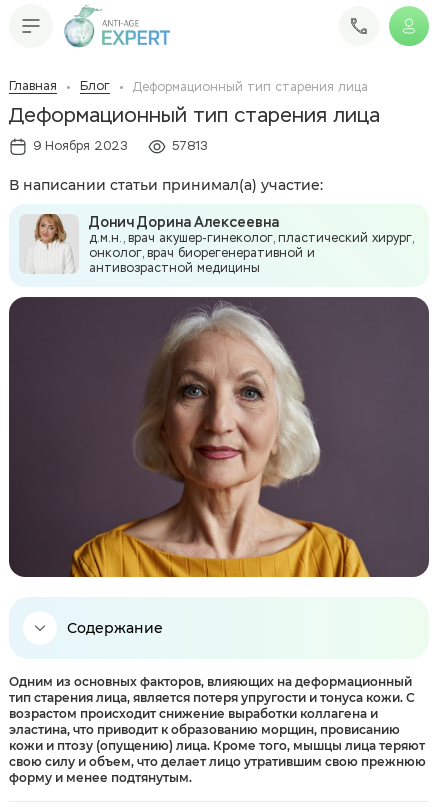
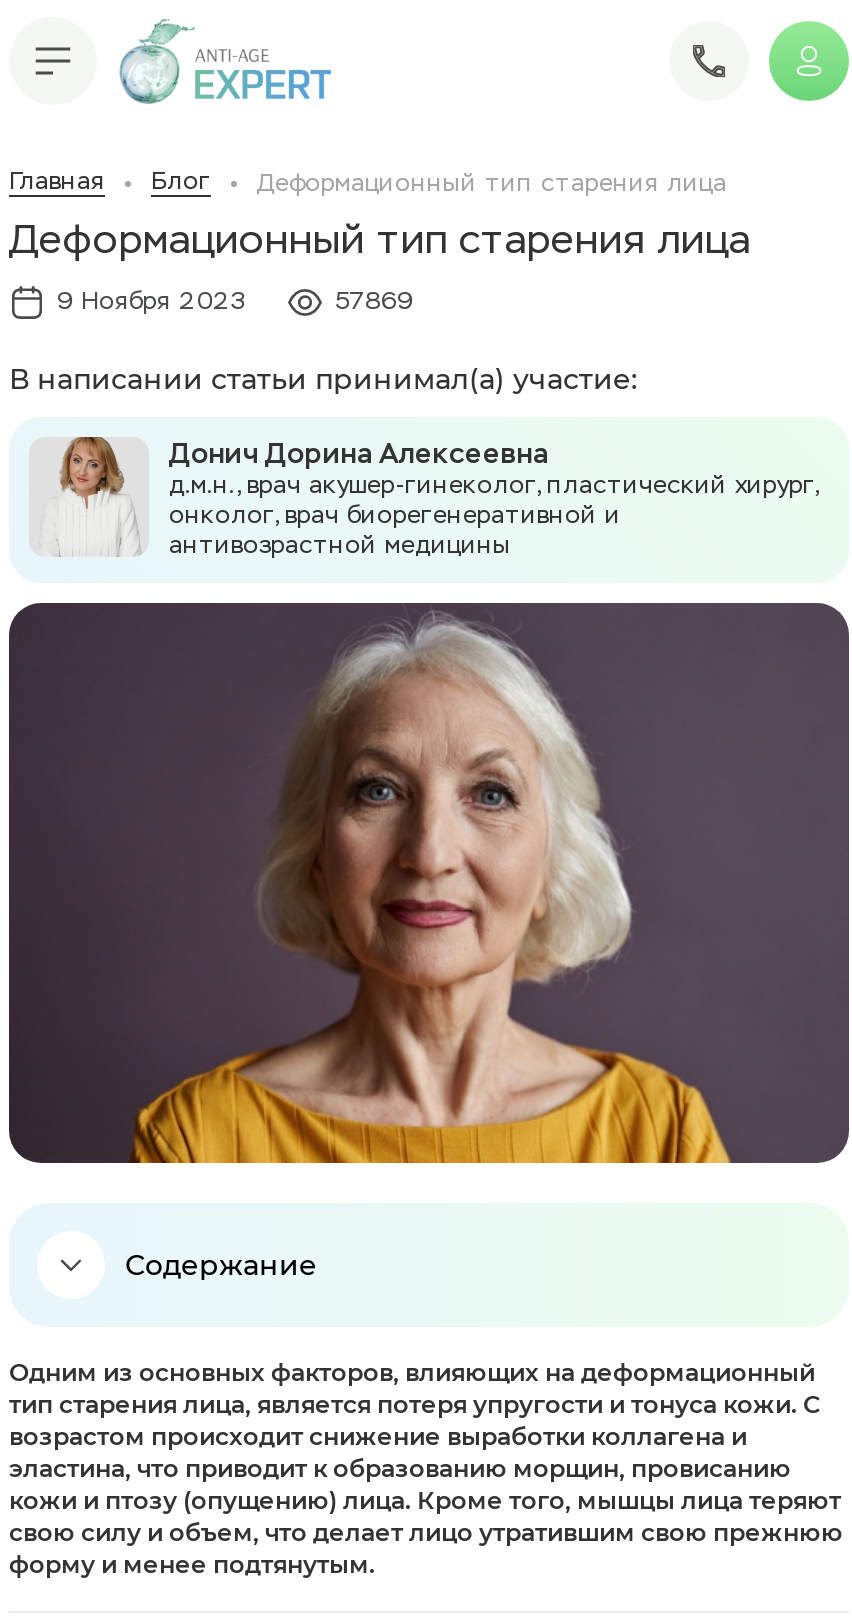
[172,141,208,153] 57813 -> [335,291,413,315] 57869

